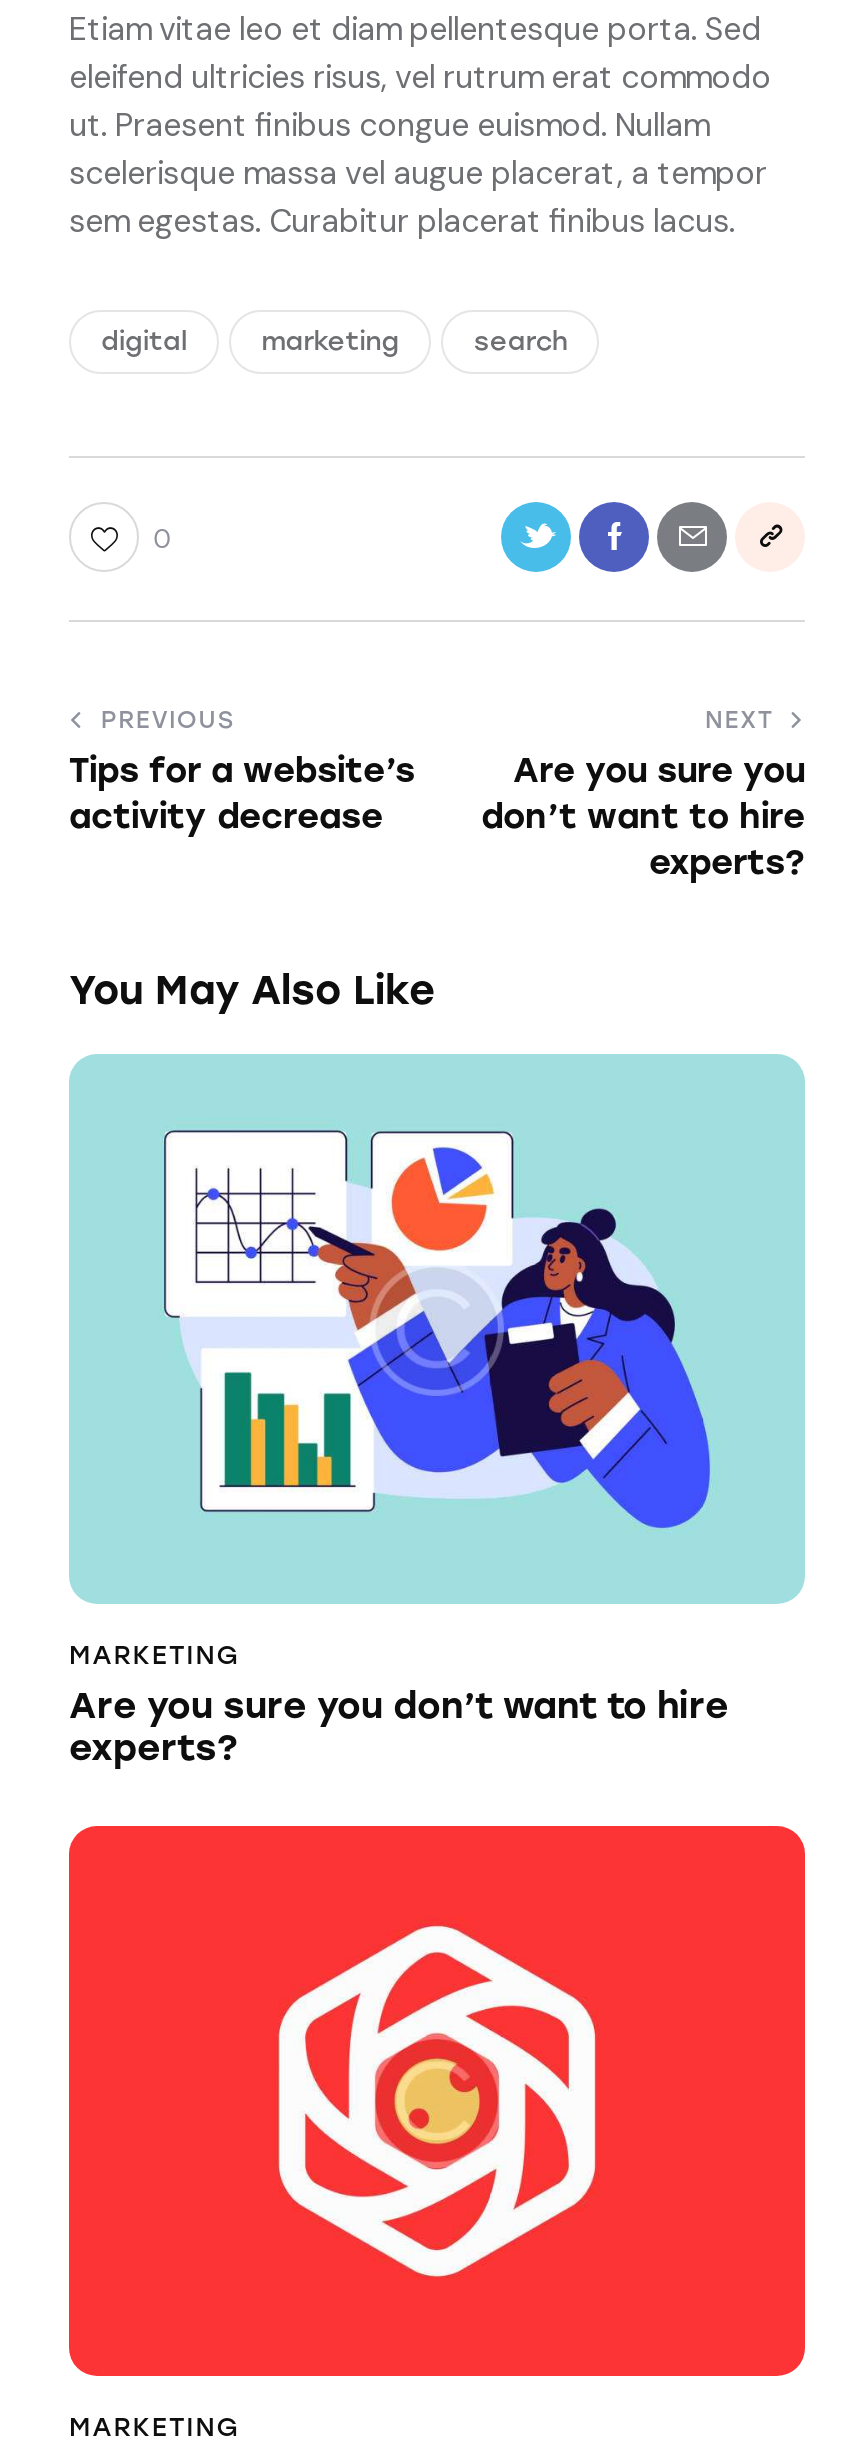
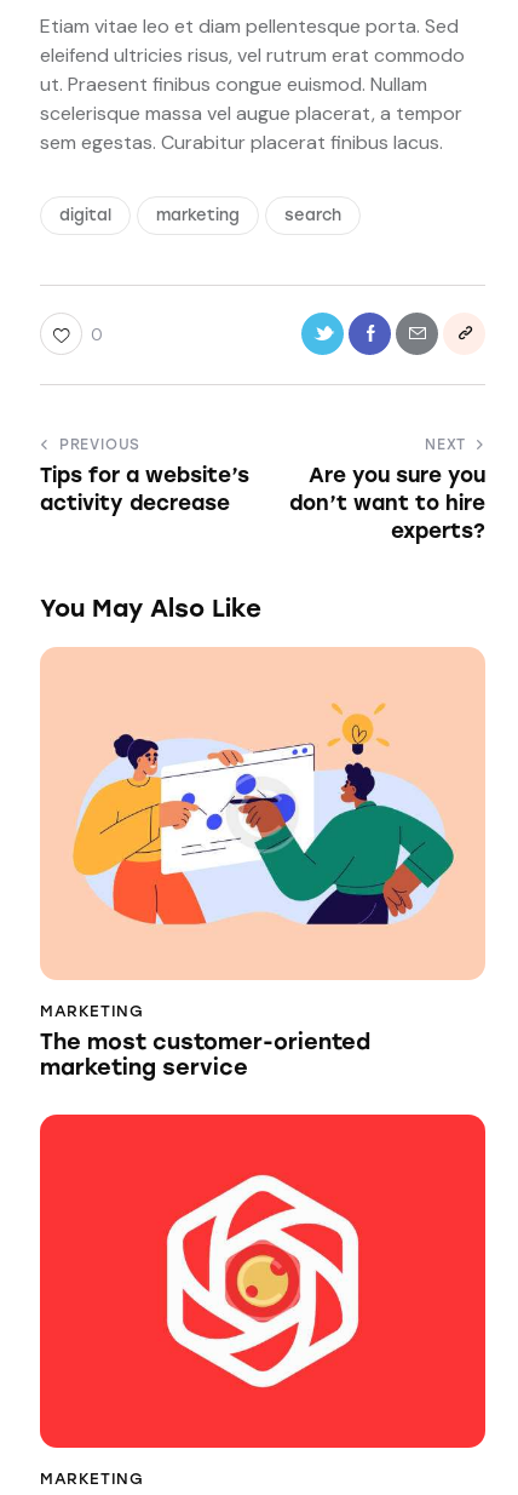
[67,1054,807,1606] [image] -> [40,647,485,980] [image]
[69,1684,729,1770] Are you sure you don’t want to hire | experts? -> [40,1029,370,1081] The most customer-oriented | marketing service

